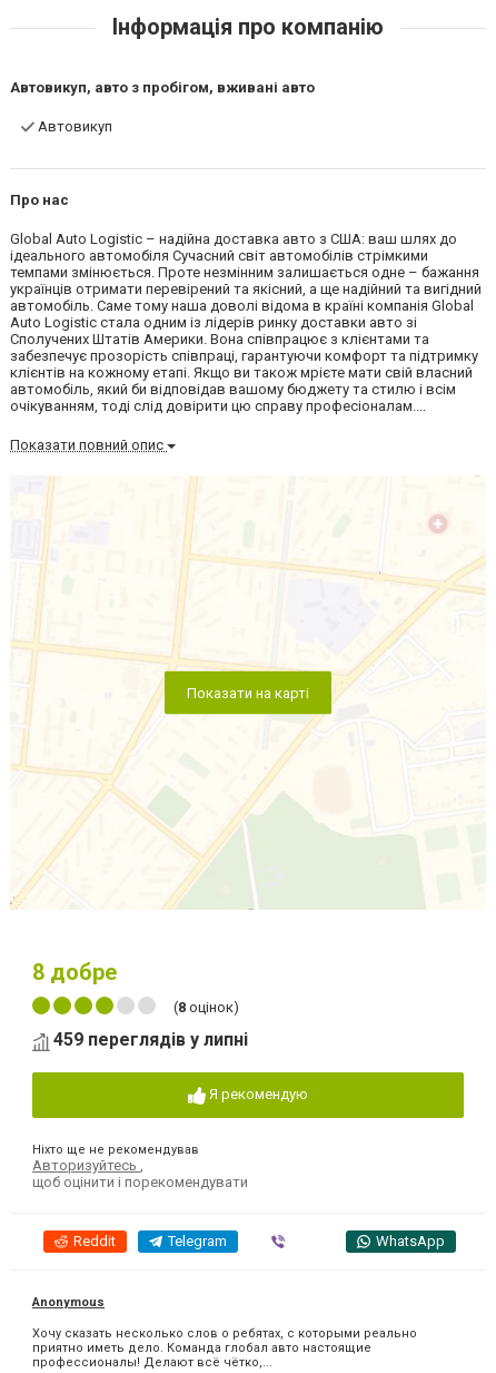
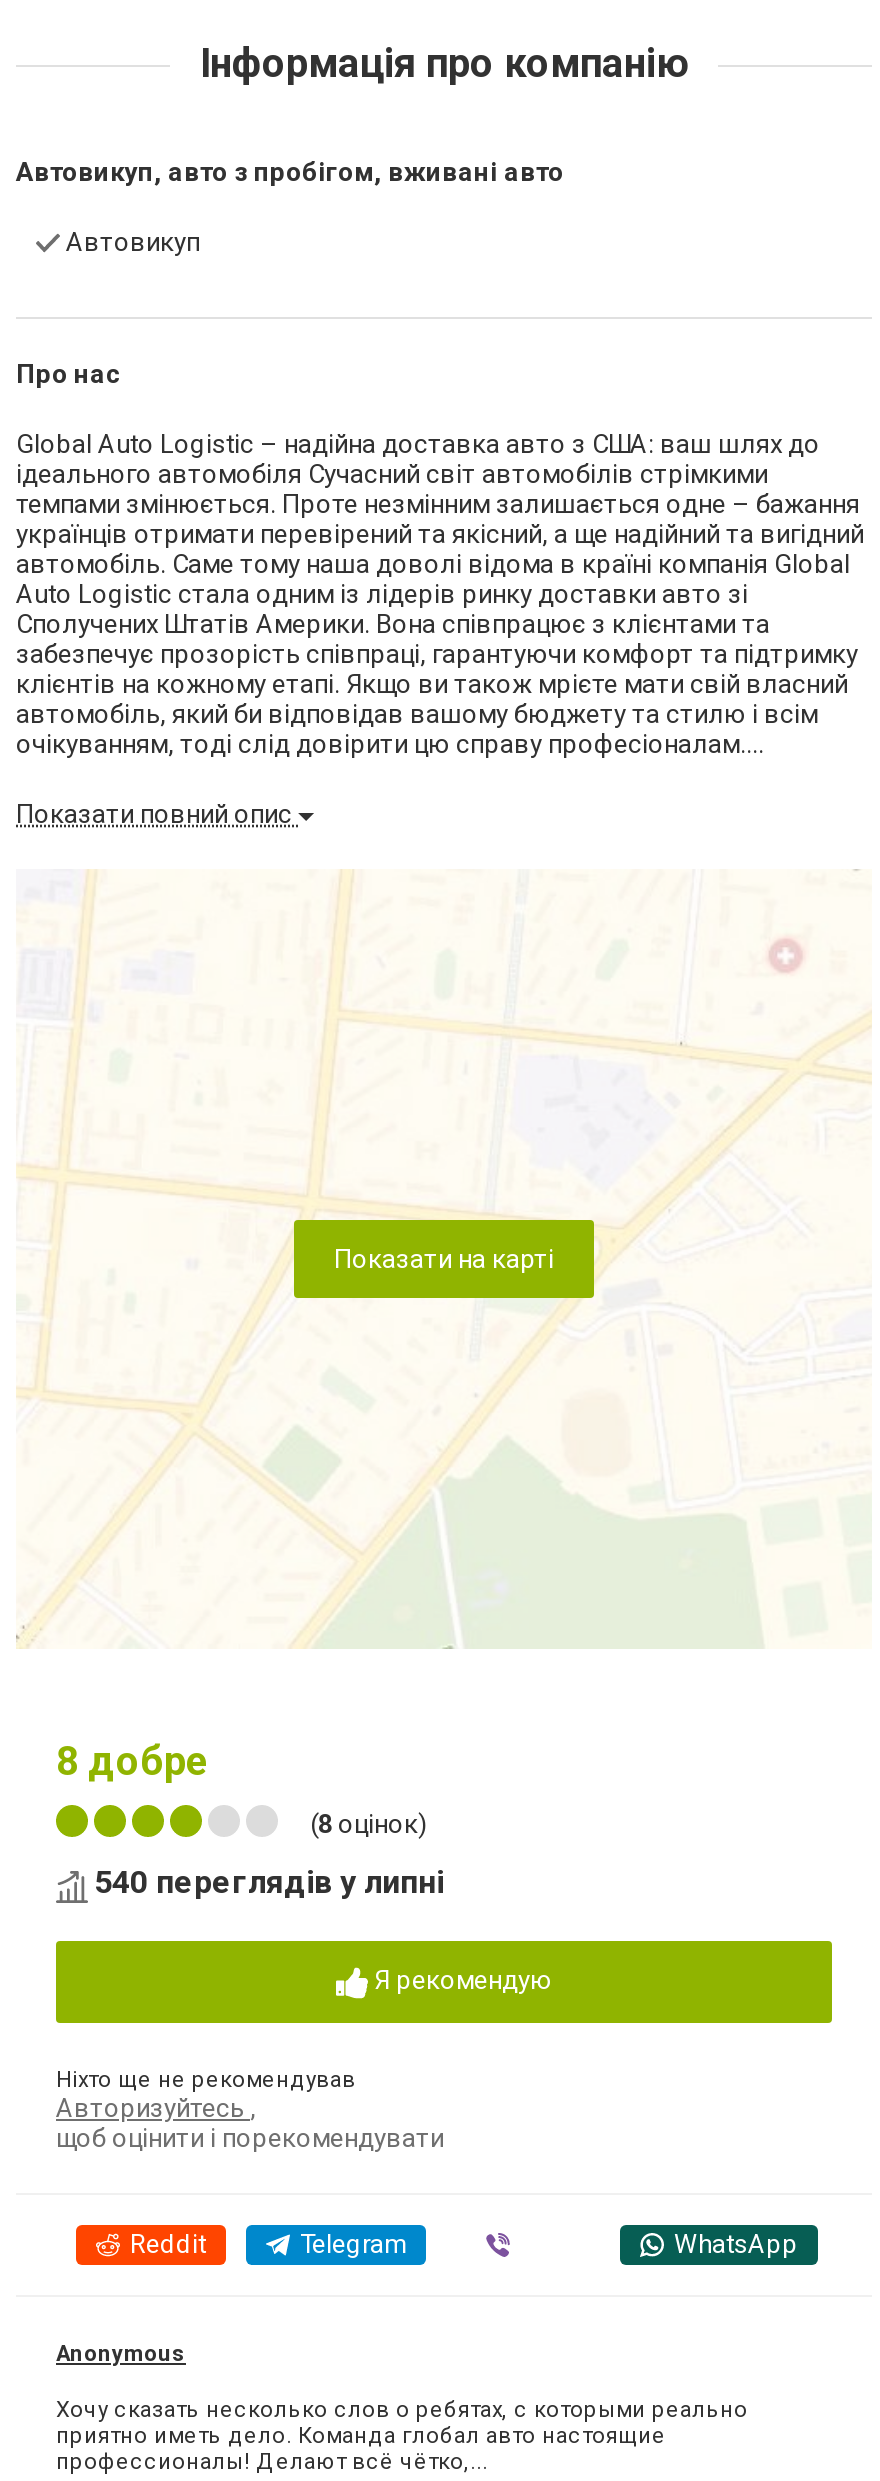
[53,1029,248,1051] 459 переглядів у липні -> [94,1864,444,1902] 540 переглядів у липні

